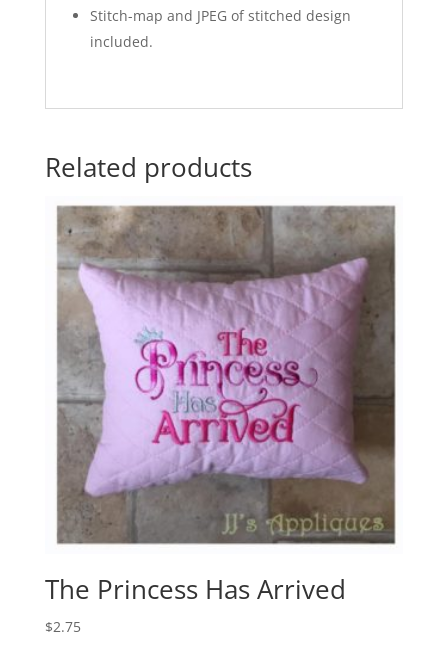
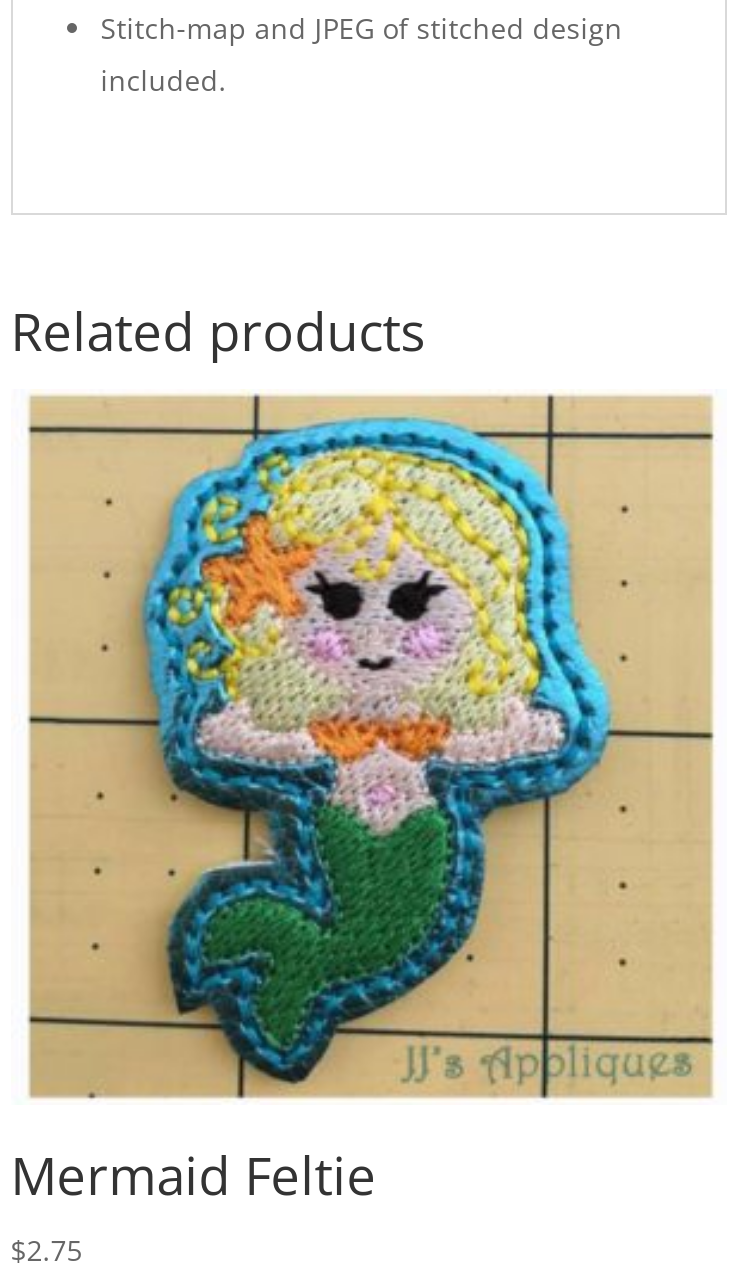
[45,199,396,607] [image] | The Princess Has Arrived -> [11,393,715,1211] [image] | Mermaid Feltie

